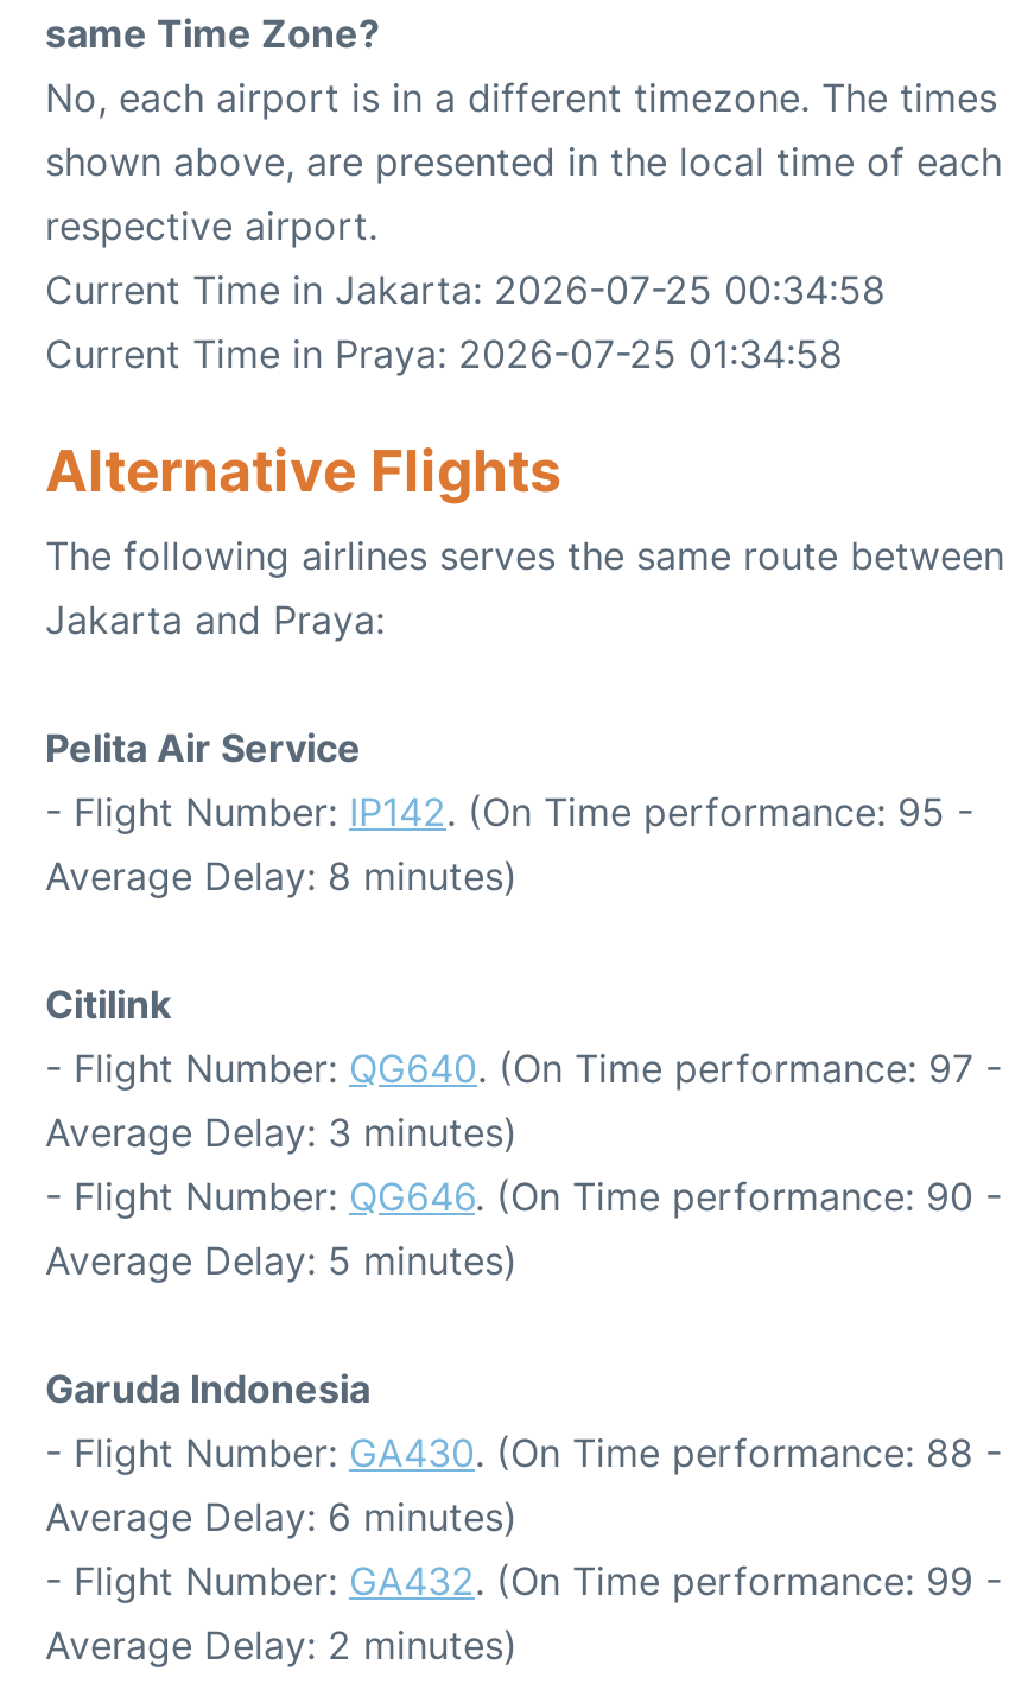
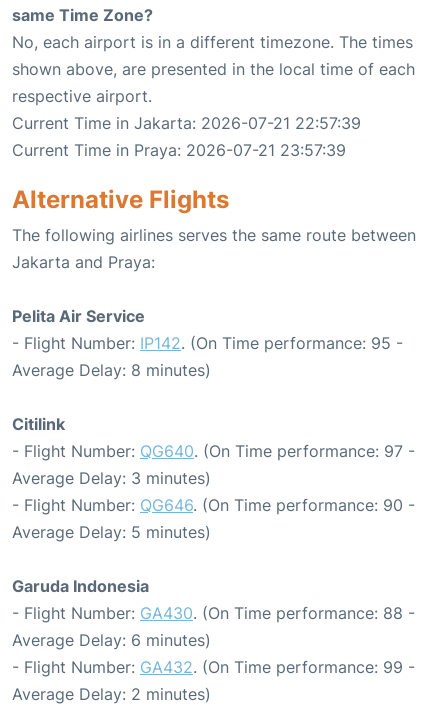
[45,267,886,314] Current Time in Jakarta: 2026-07-25 00:34:58 -> [12,113,361,133] Current Time in Jakarta: 2026-07-21 22:57:39
[45,331,843,378] Current Time in Praya: 2026-07-25 01:34:58 -> [12,140,346,160] Current Time in Praya: 2026-07-21 23:57:39

